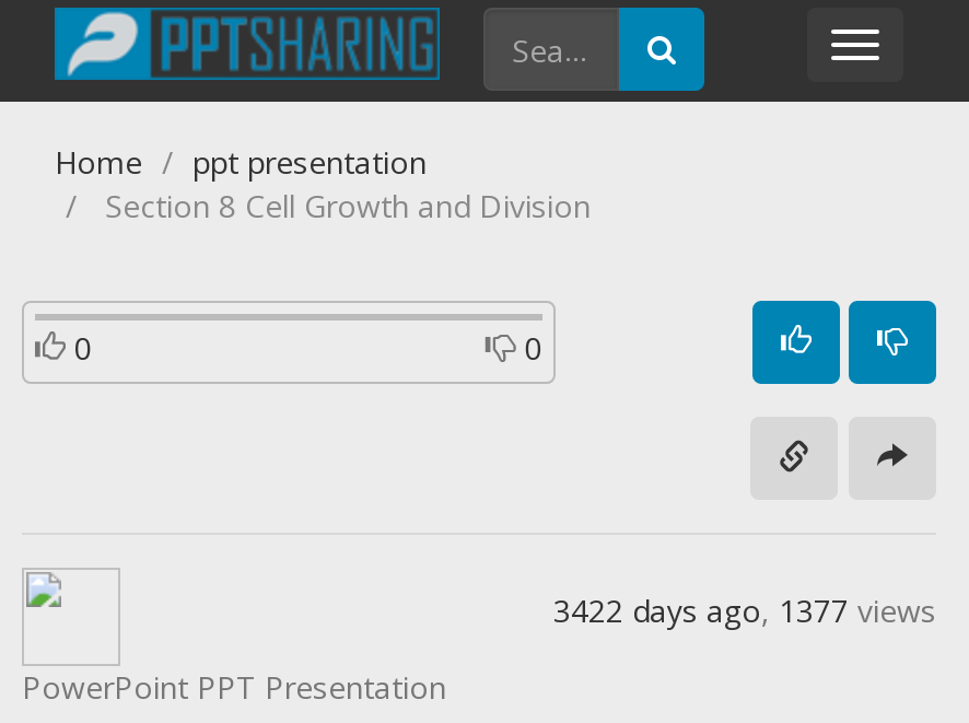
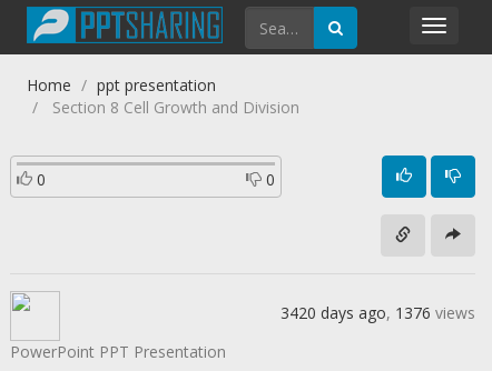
[553,590,936,631] 3422 days ago, 1377 views -> [281,302,475,323] 3420 days ago, 1376 views

